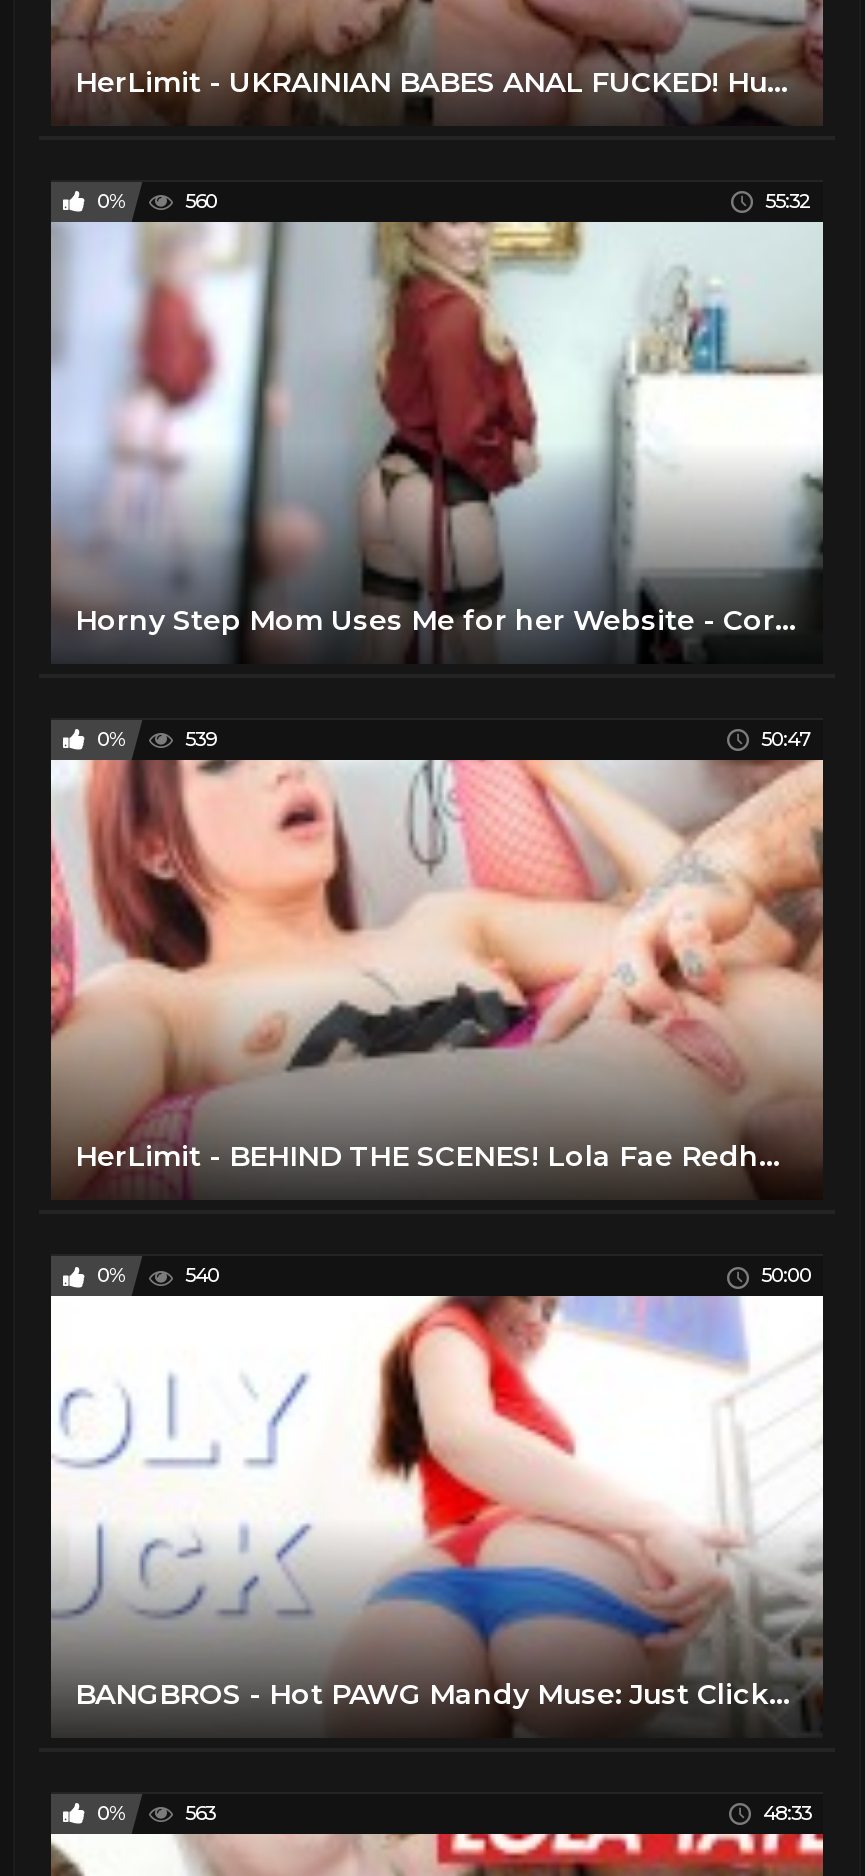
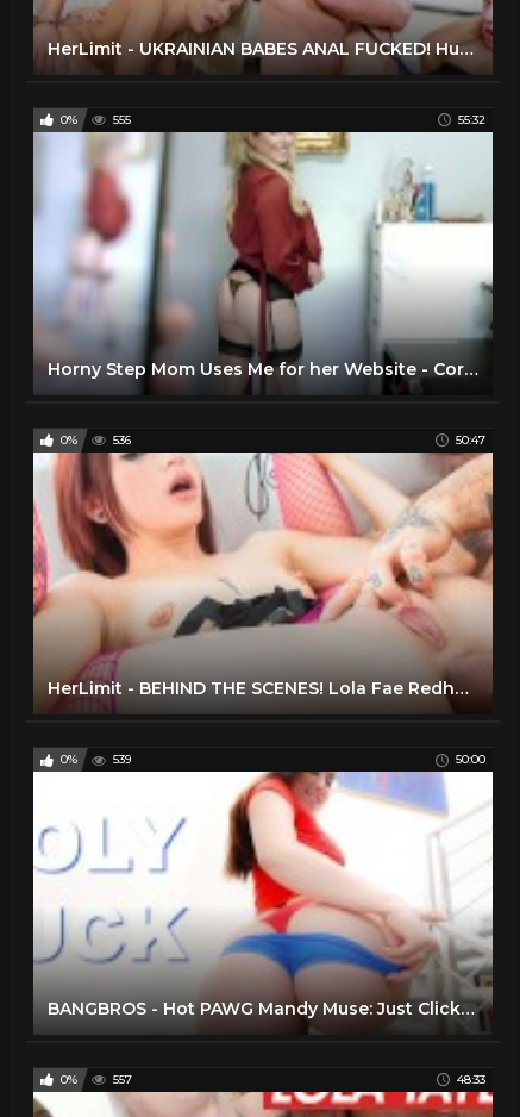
[185,188,217,214] 560 -> [113,112,131,128] 555
[185,725,215,751] 539 -> [113,432,131,447] 536
[185,1263,219,1289] 540 -> [113,752,131,767] 539
[185,1800,215,1826] 563 -> [113,1072,132,1087] 557

